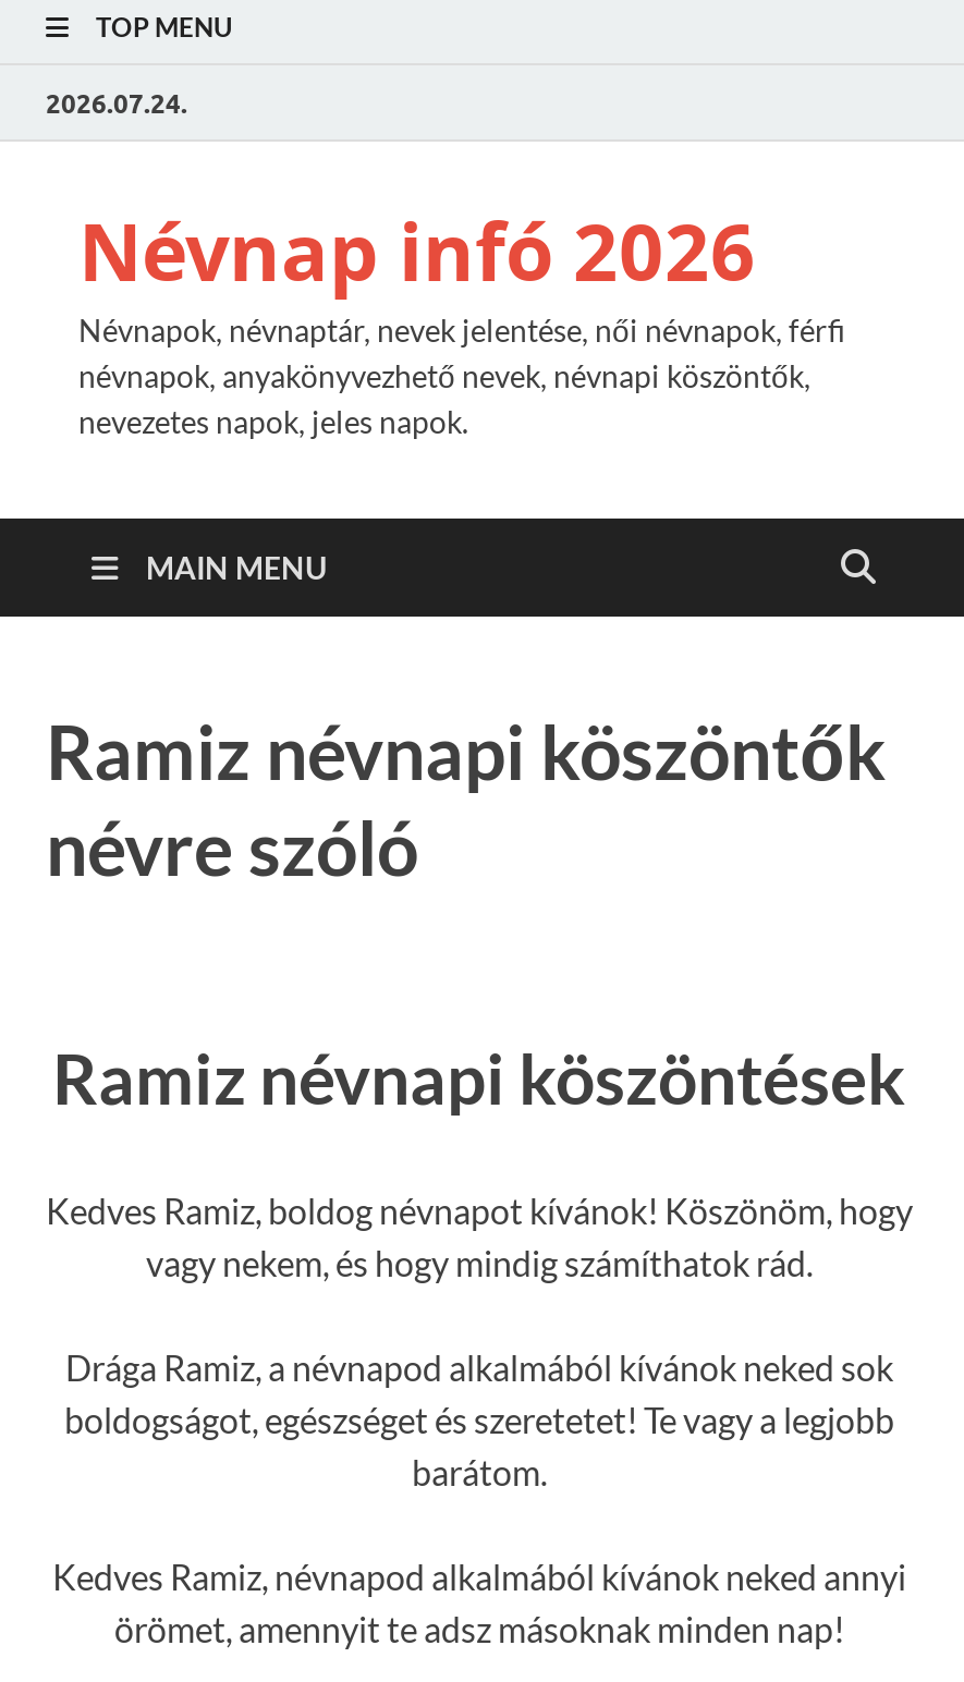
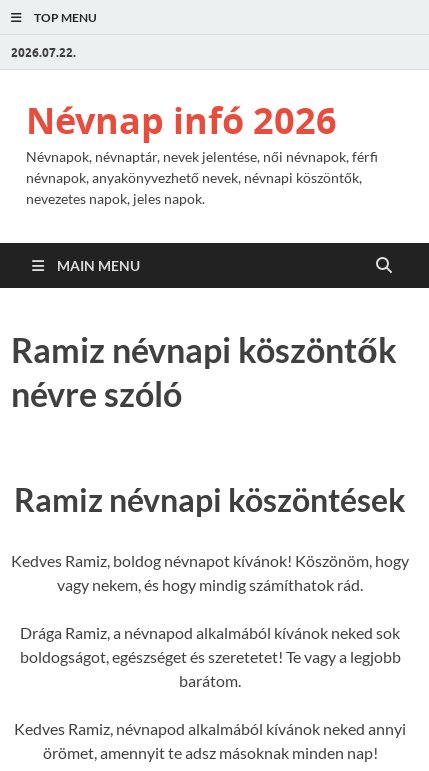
[46,86,187,119] 2026.07.24. -> [11,44,76,59] 2026.07.22.

